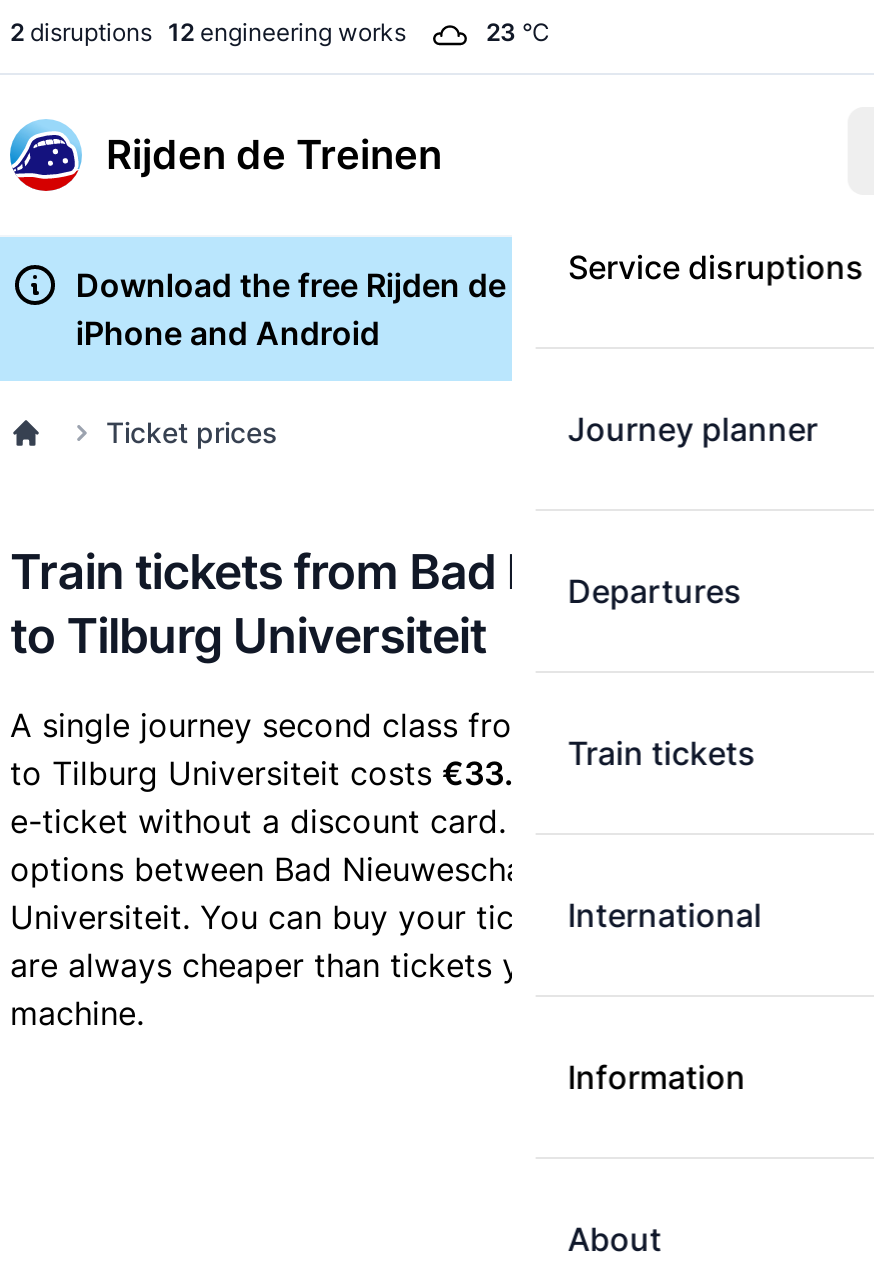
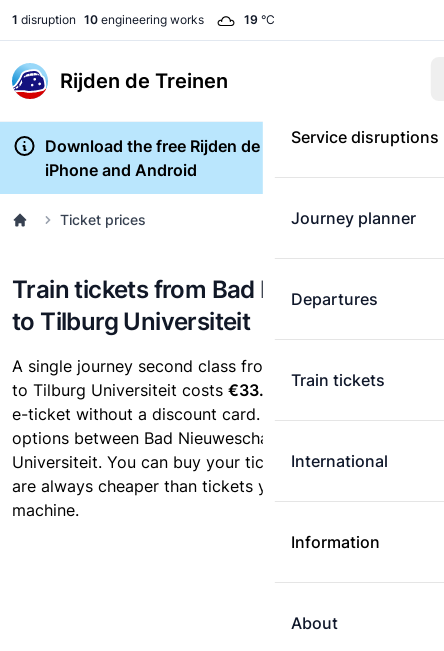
[10,17,406,47] 2 disruptions 12 engineering works -> [12,12,204,27] 1 disruption 10 engineering works
[486,17,550,47] 23 °C -> [244,12,275,27] 19 °C

